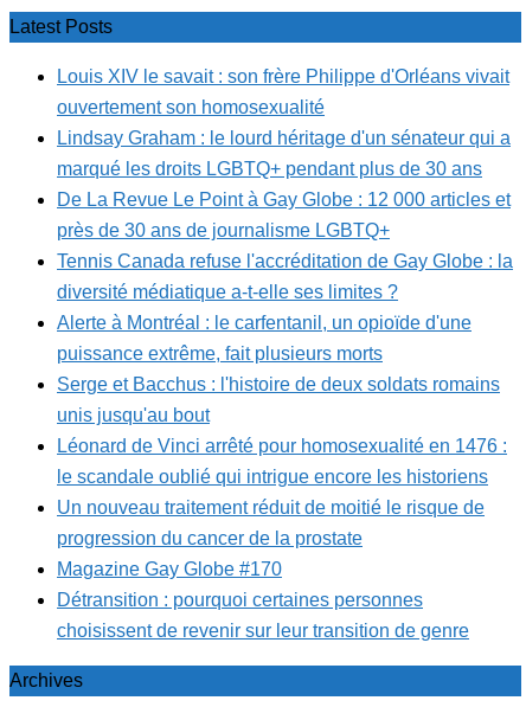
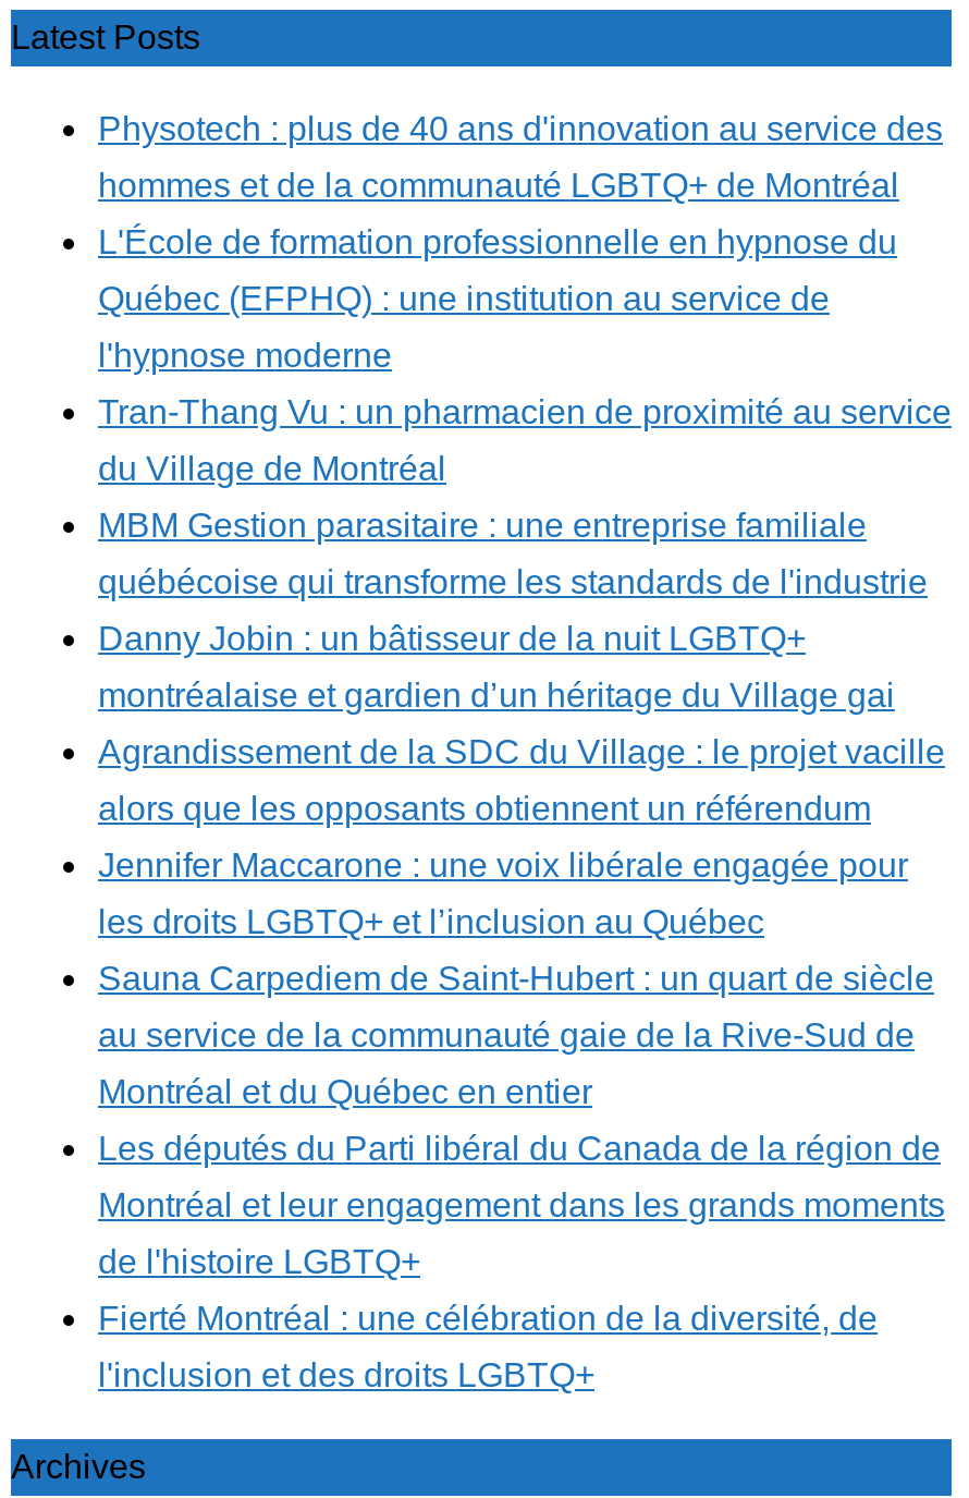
[57,67,513,641] Louis XIV le savait : son frère Philippe d'Orléans vivait | ouvertement son homosexualité | Lindsay Graham : le lourd héritage d'un sénateur qui a | marqué les droits LGBTQ+ pendant plus de 30 ans | De La Revue Le Point à Gay Globe : 12 000 articles et | près de 30 ans de journalisme LGBTQ+ | Tennis Canada refuse l'accréditation de Gay Globe : la | diversité médiatique a-t-elle ses limites ? | Alerte à Montréal : le carfentanil, un opioïde d'une | puissance extrême, fait plusieurs morts | Serge et Bacchus : l'histoire de deux soldats romains | unis jusqu'au bout | Léonard de Vinci arrêté pour homosexualité en 1476 : | le scandale oublié qui intrigue encore les historiens | Un nouveau traitement réduit de moitié le risque de | progression du cancer de la prostate | Magazine Gay Globe #170 | Détransition : pourquoi certaines personnes | choisissent de revenir sur leur transition de genre -> [98,111,952,1394] Physotech : plus de 40 ans d'innovation au service des | hommes et de la communauté LGBTQ+ de Montréal | L'École de formation professionnelle en hypnose du | Québec (EFPHQ) : une institution au service de | l'hypnose moderne | Tran-Thang Vu : un pharmacien de proximité au service | du Village de Montréal | MBM Gestion parasitaire : une entreprise familiale | québécoise qui transforme les standards de l'industrie | Danny Jobin : un bâtisseur de la nuit LGBTQ+ | montréalaise et gardien d’un héritage du Village gai | Agrandissement de la SDC du Village : le projet vacille | alors que les opposants obtiennent un référendum | Jennifer Maccarone : une voix libérale engagée pour | les droits LGBTQ+ et l’inclusion au Québec | Sauna Carpediem de Saint-Hubert : un quart de siècle | au service de la communauté gaie de la Rive-Sud de | Montréal et du Québec en entier | Les députés du Parti libéral du Canada de la région de | Montréal et leur engagement dans les grands moments | de l'histoire LGBTQ+ | Fierté Montréal : une célébration de la diversité, de | l'inclusion et des droits LGBTQ+

